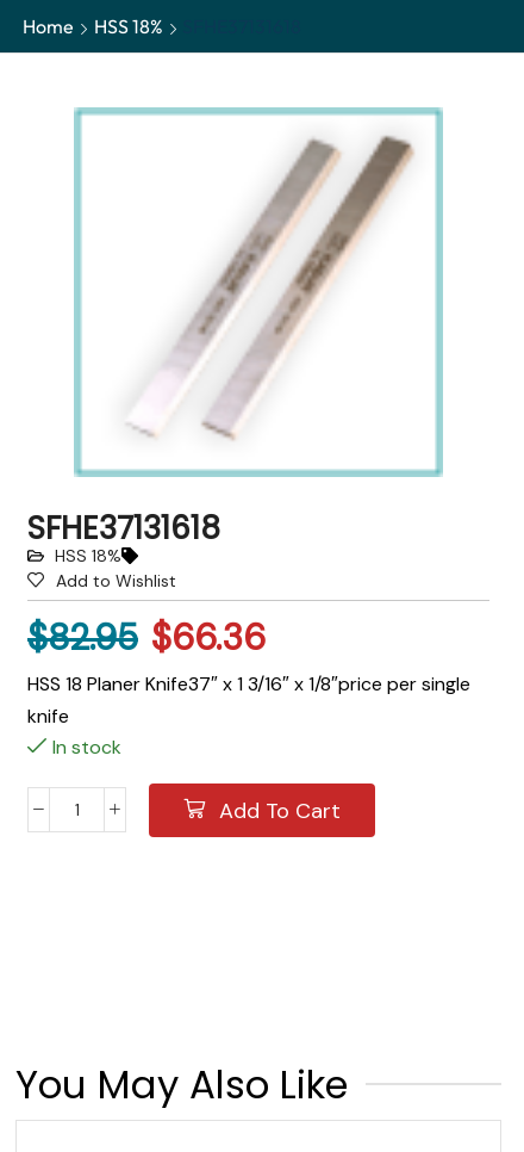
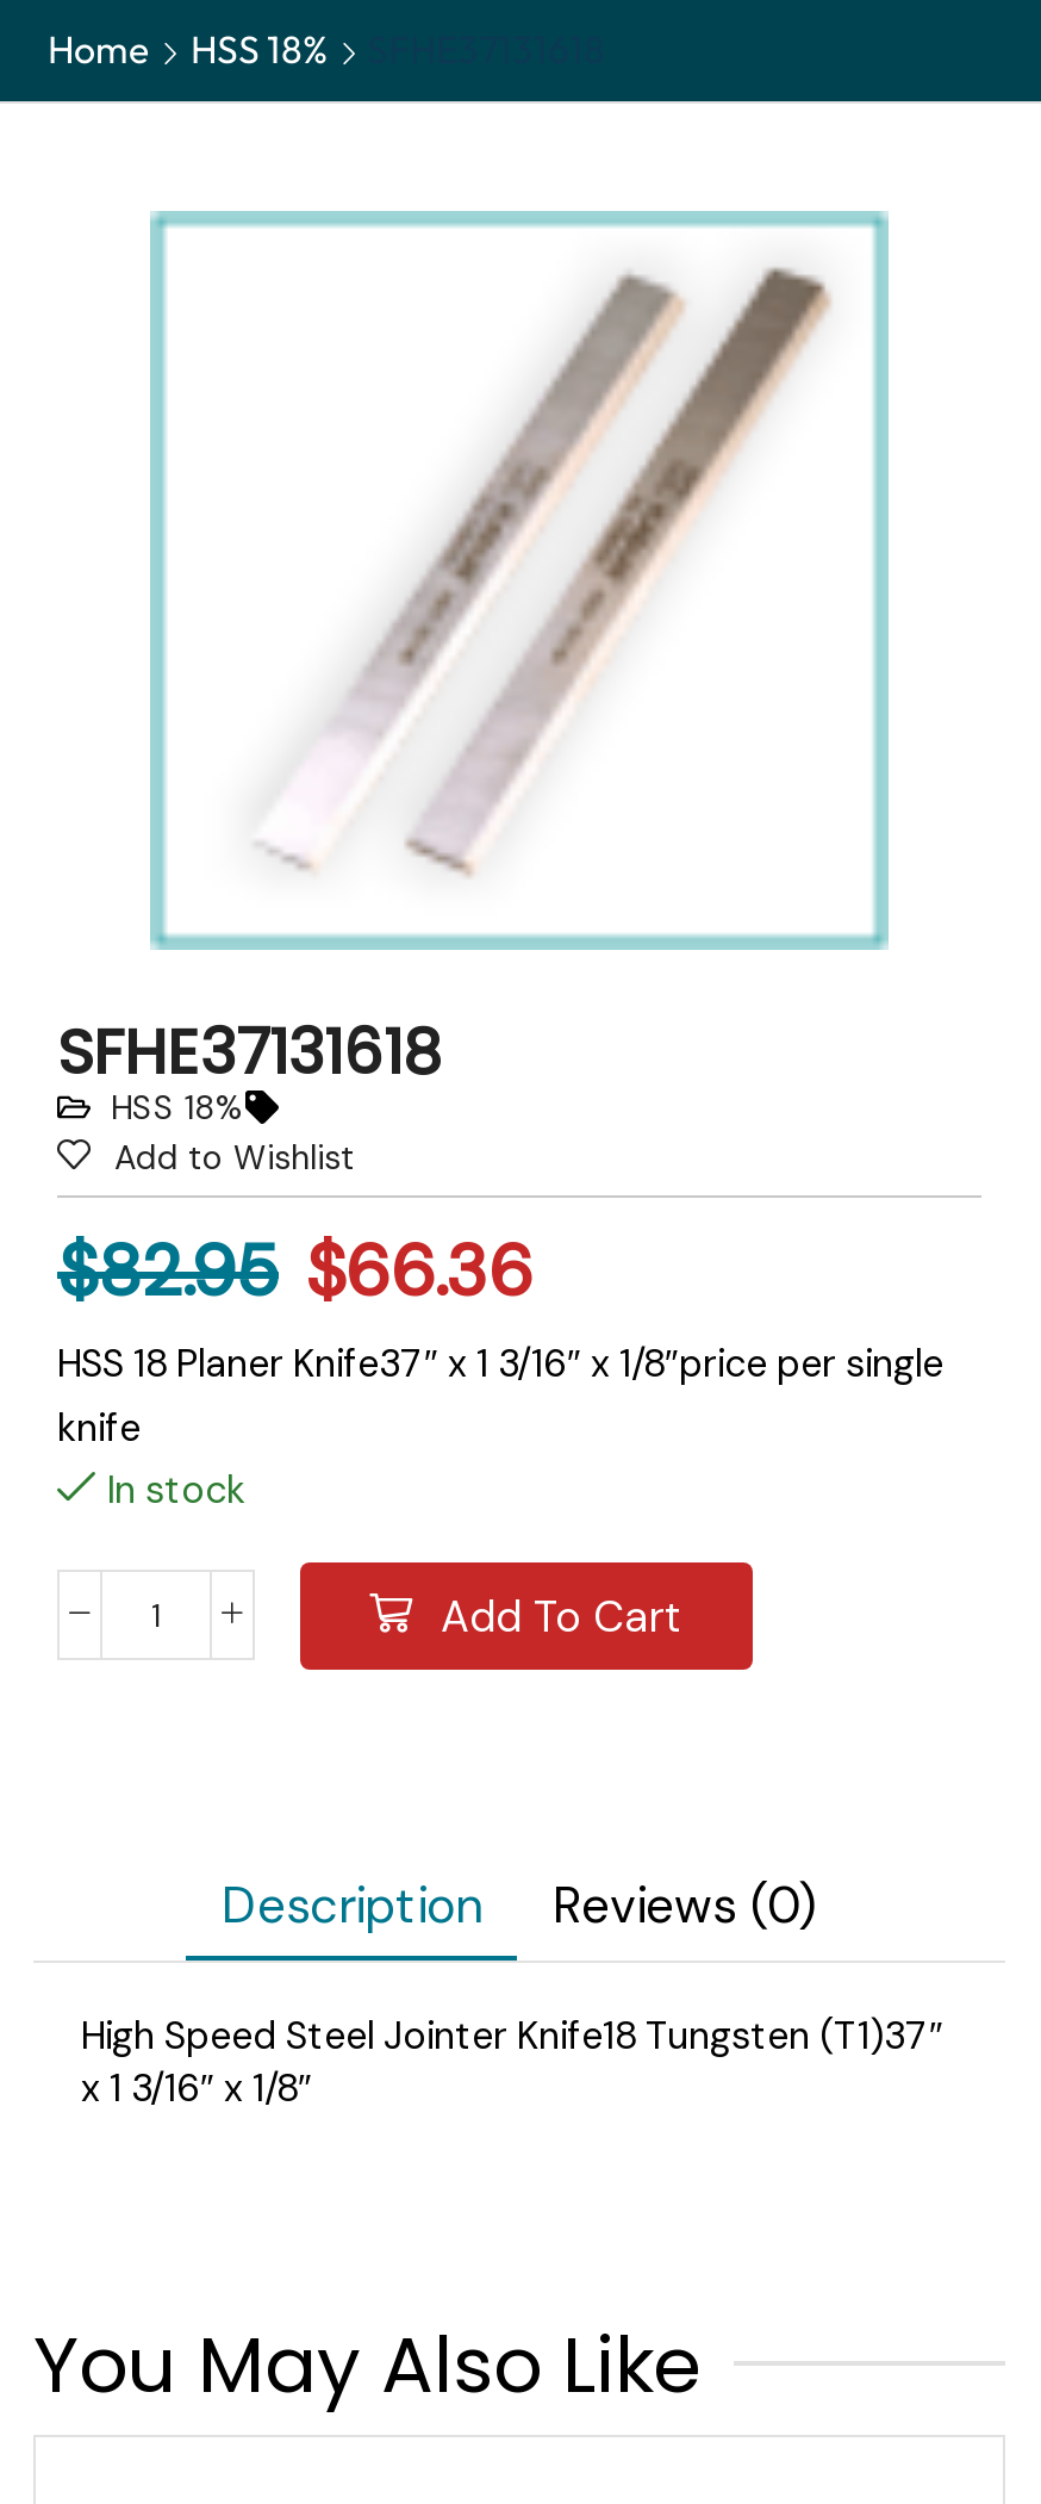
none -> [81,1872,943,2112] Description | Reviews (0) | High Speed Steel Jointer Knife18 Tungsten (T1)37″ | x 1 3/16″ x 1/8″

